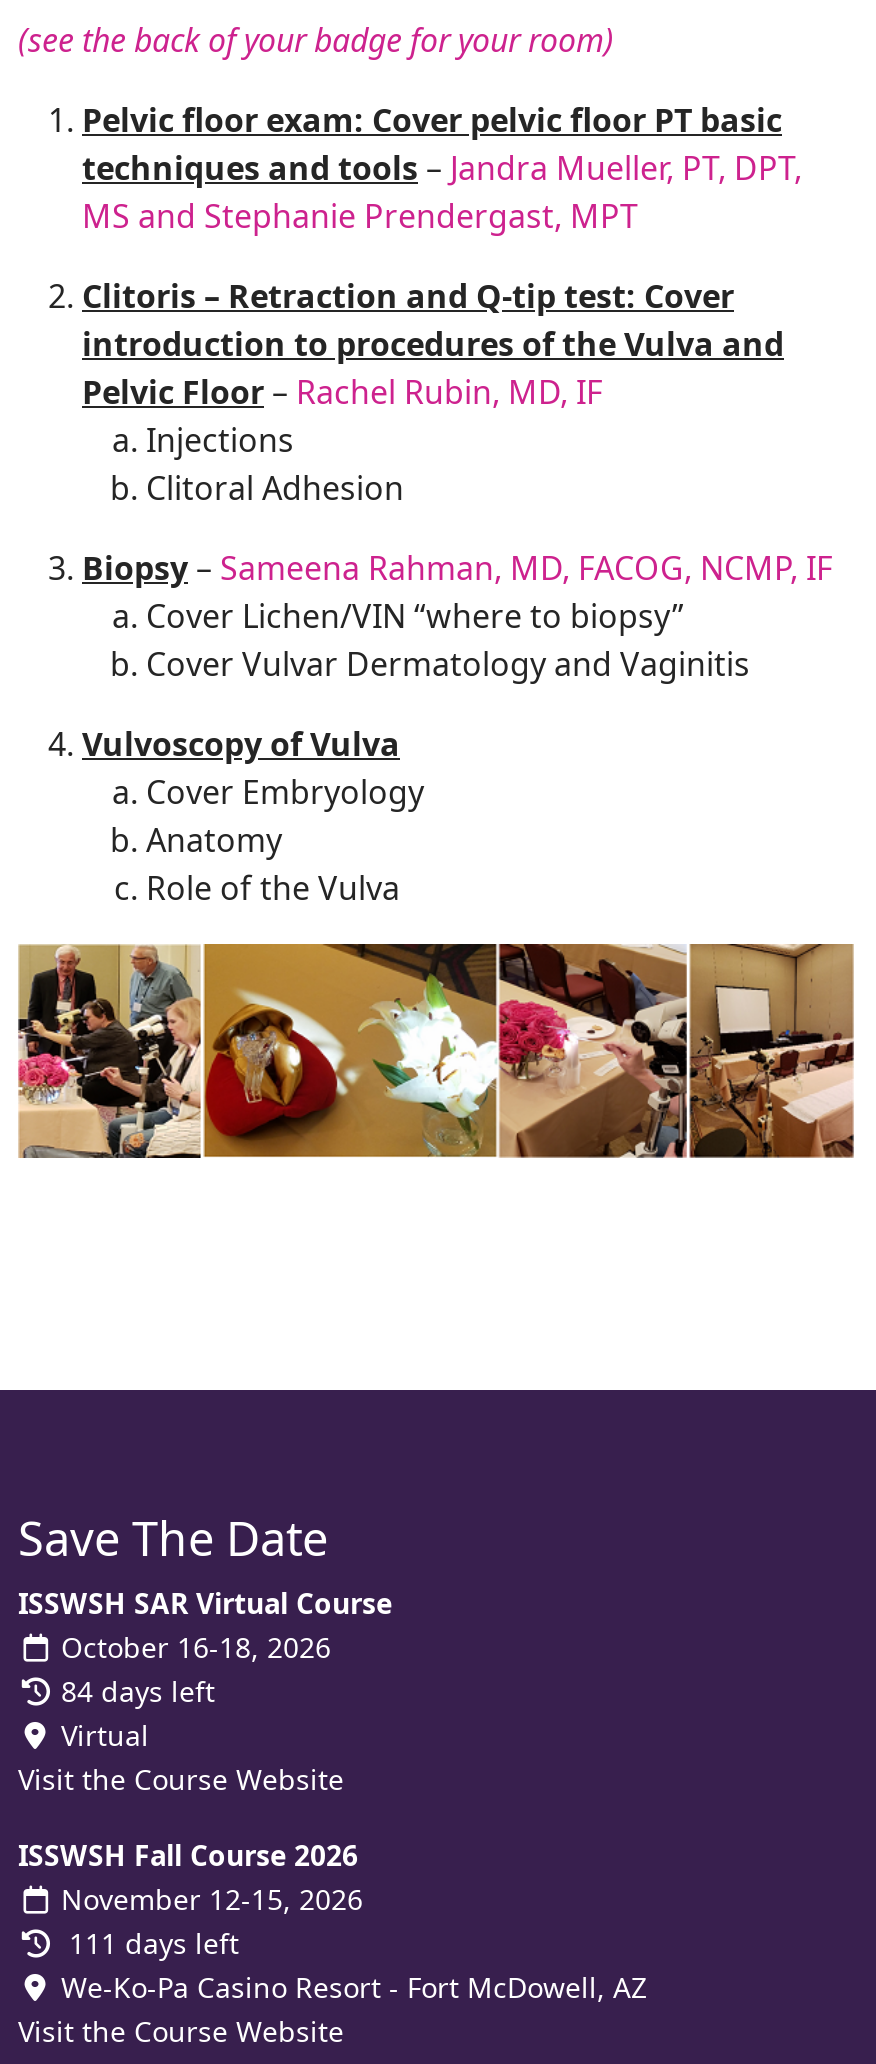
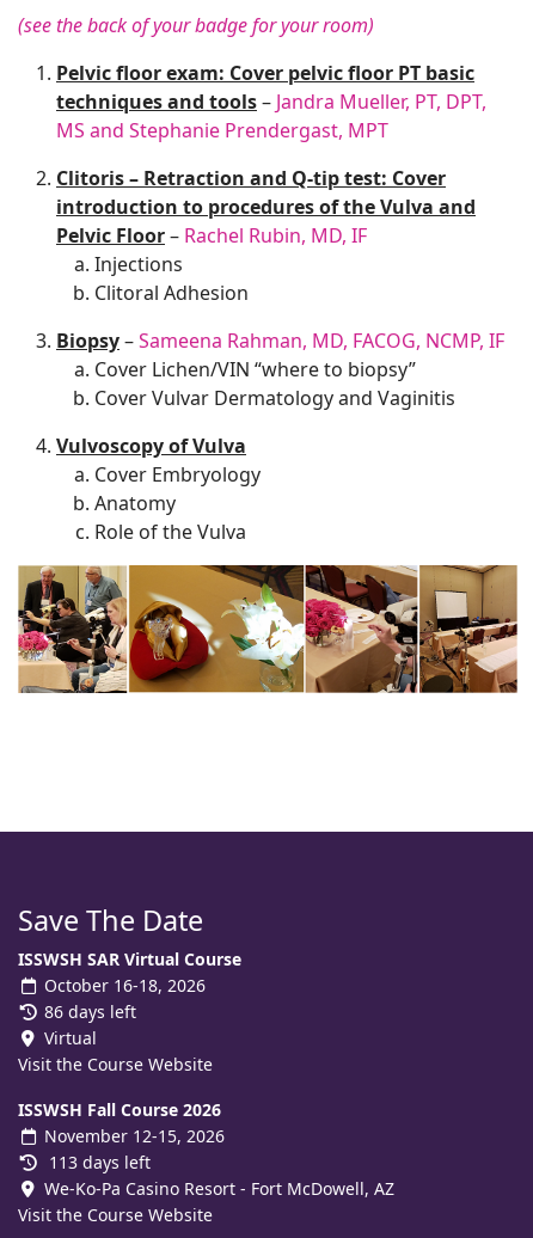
[53,1673,215,1711] 84 days left -> [39,1001,136,1024] 86 days left
[53,1925,255,1963] 111 days left -> [39,1151,160,1174] 113 days left

